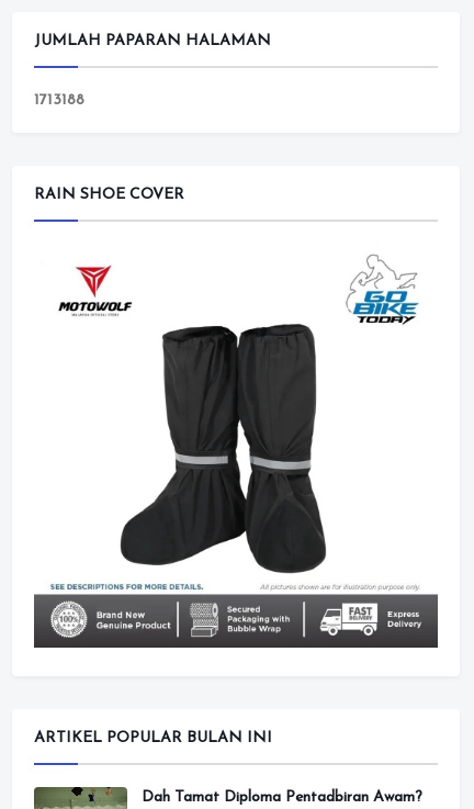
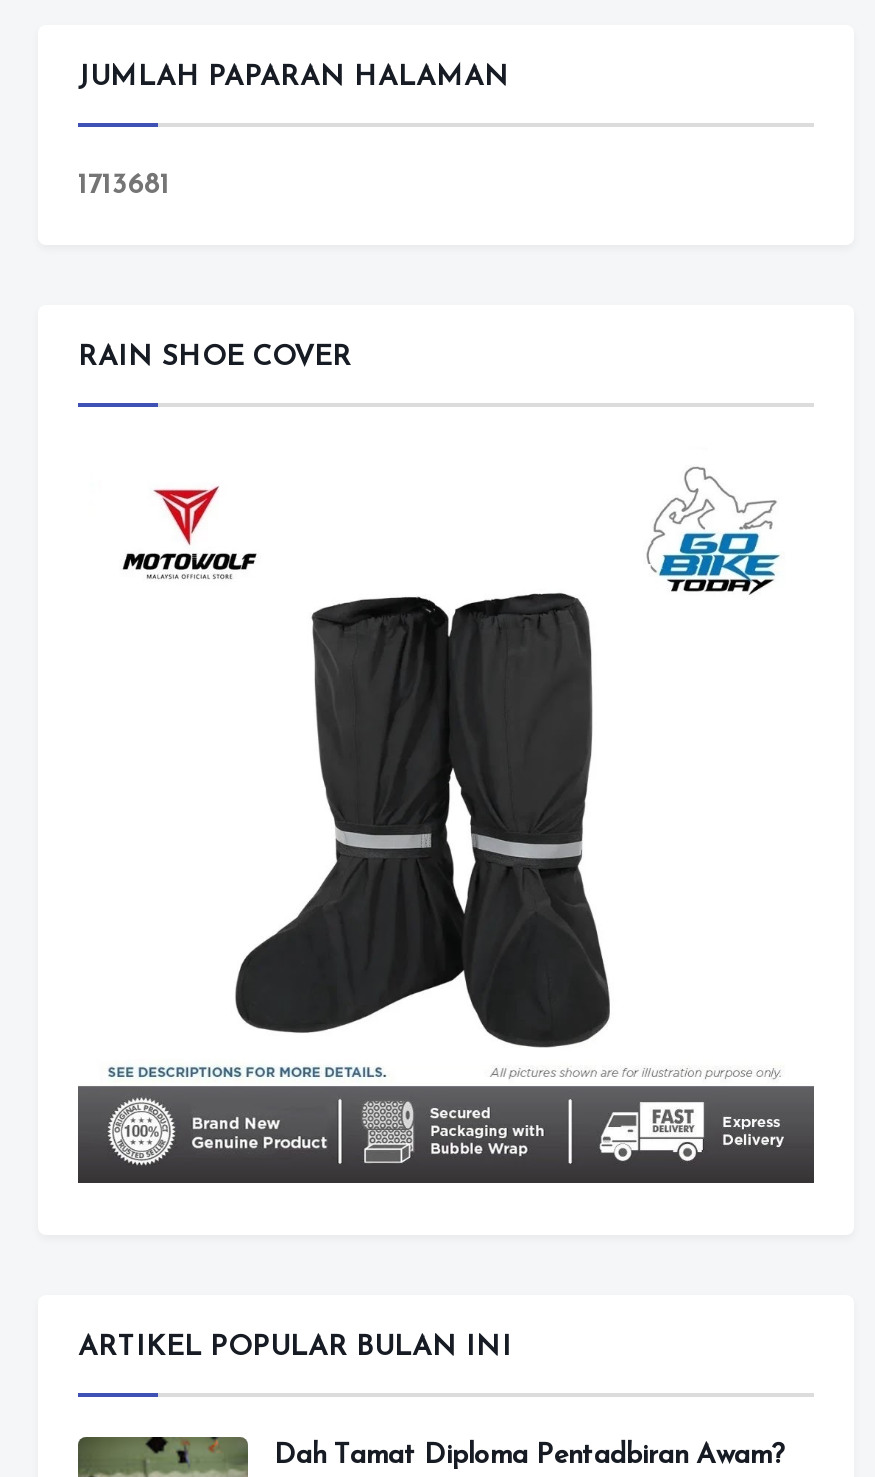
[34,92,84,109] 1713188 -> [78,171,170,201] 1713681

